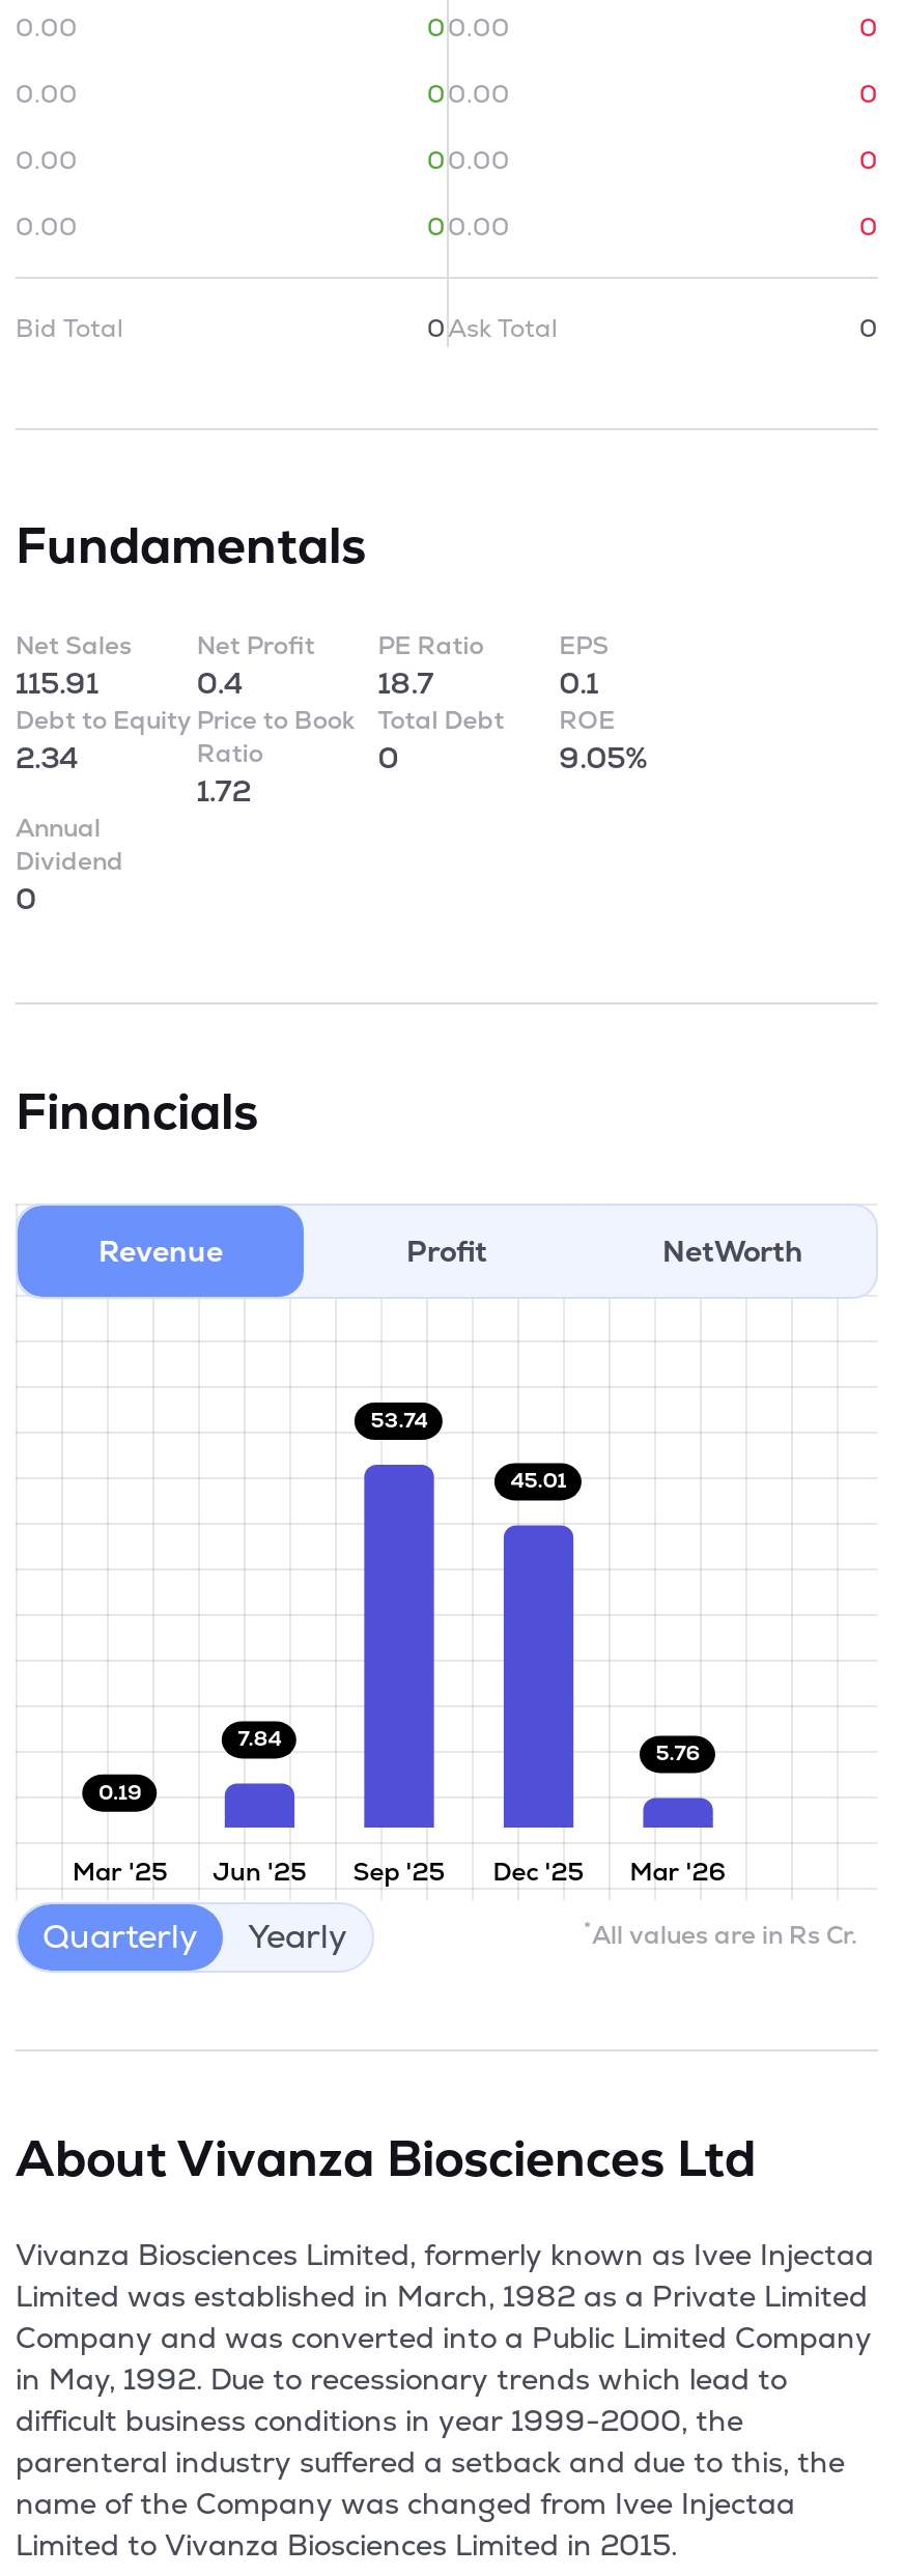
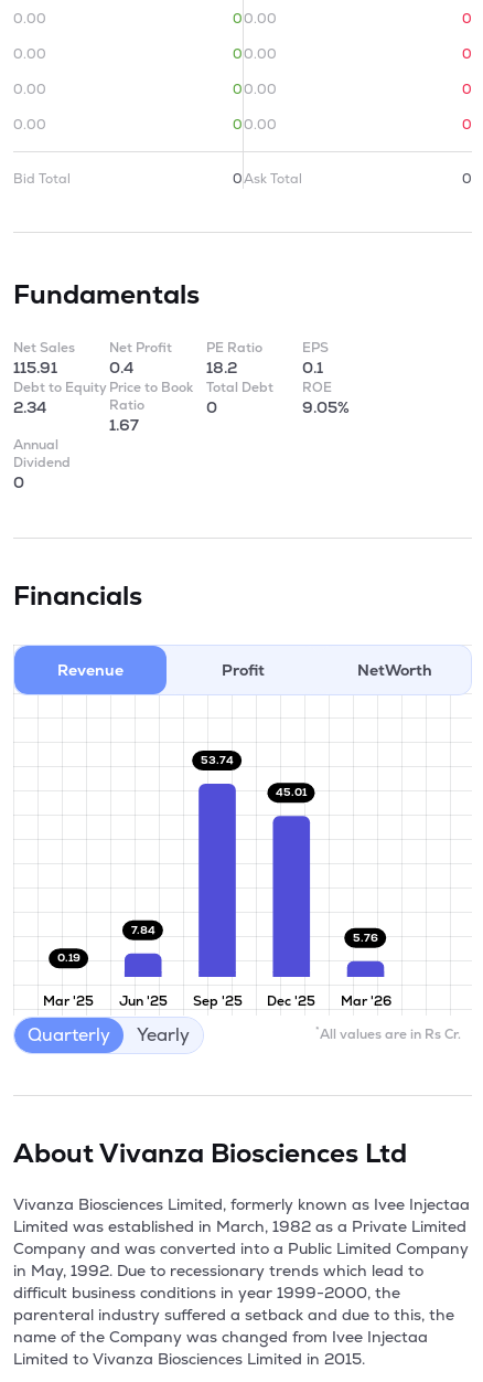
[378,664,434,702] 18.7 -> [206,358,237,378] 18.2
[197,772,251,810] 1.72 -> [110,415,139,435] 1.67

